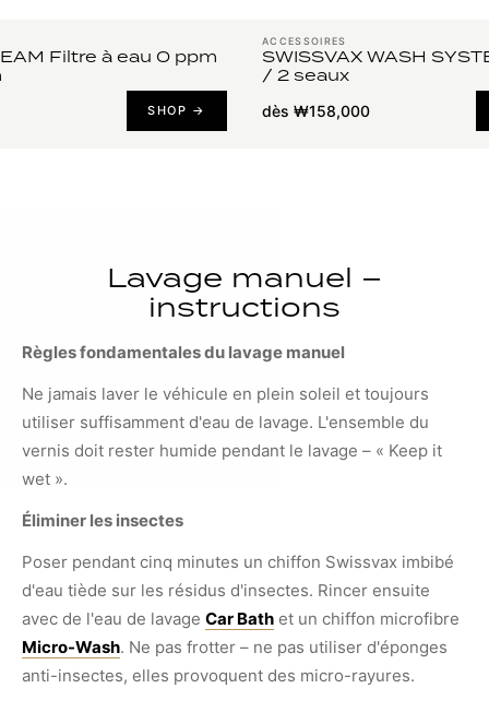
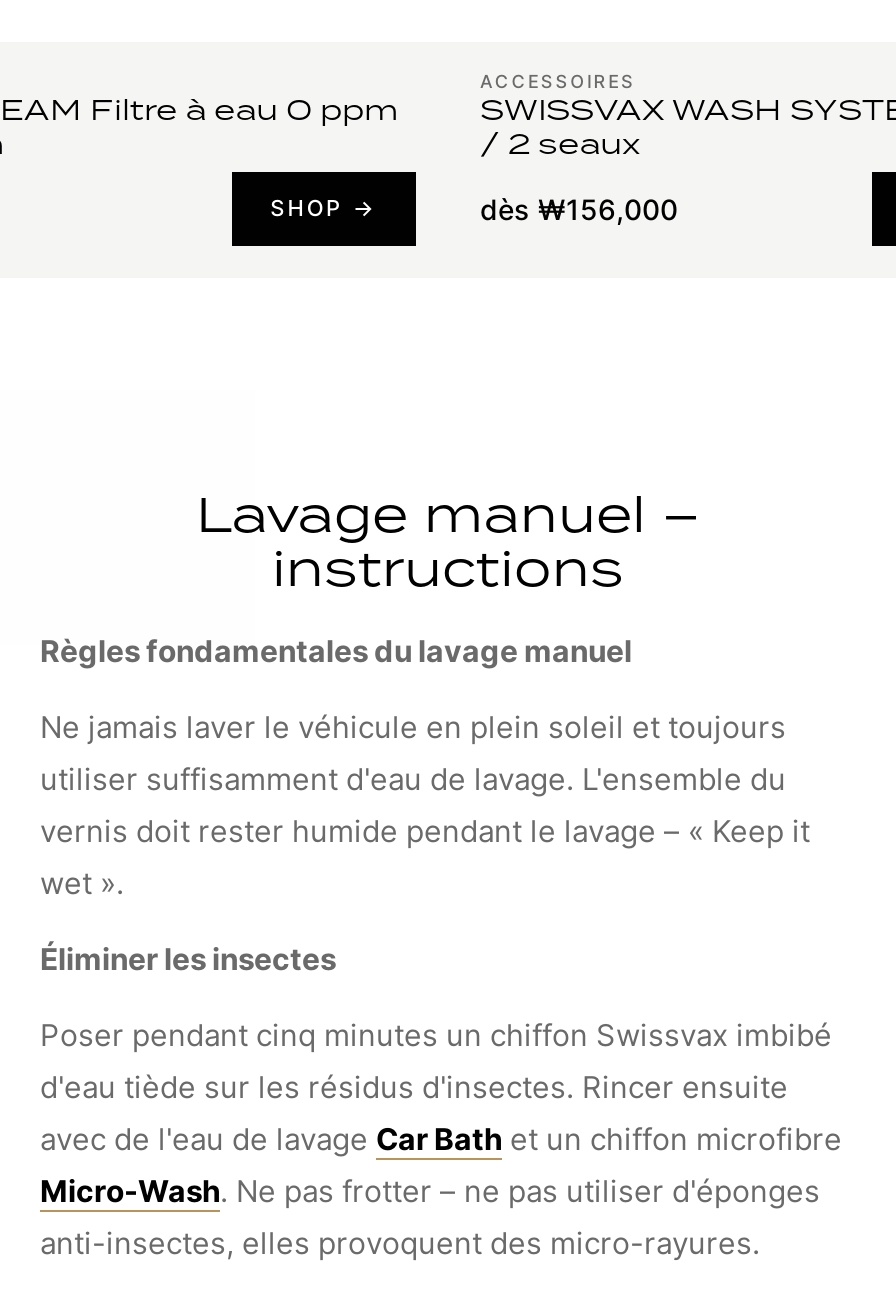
[262,102,370,120] dès ₩158,000 -> [480,192,678,226] dès ₩156,000

